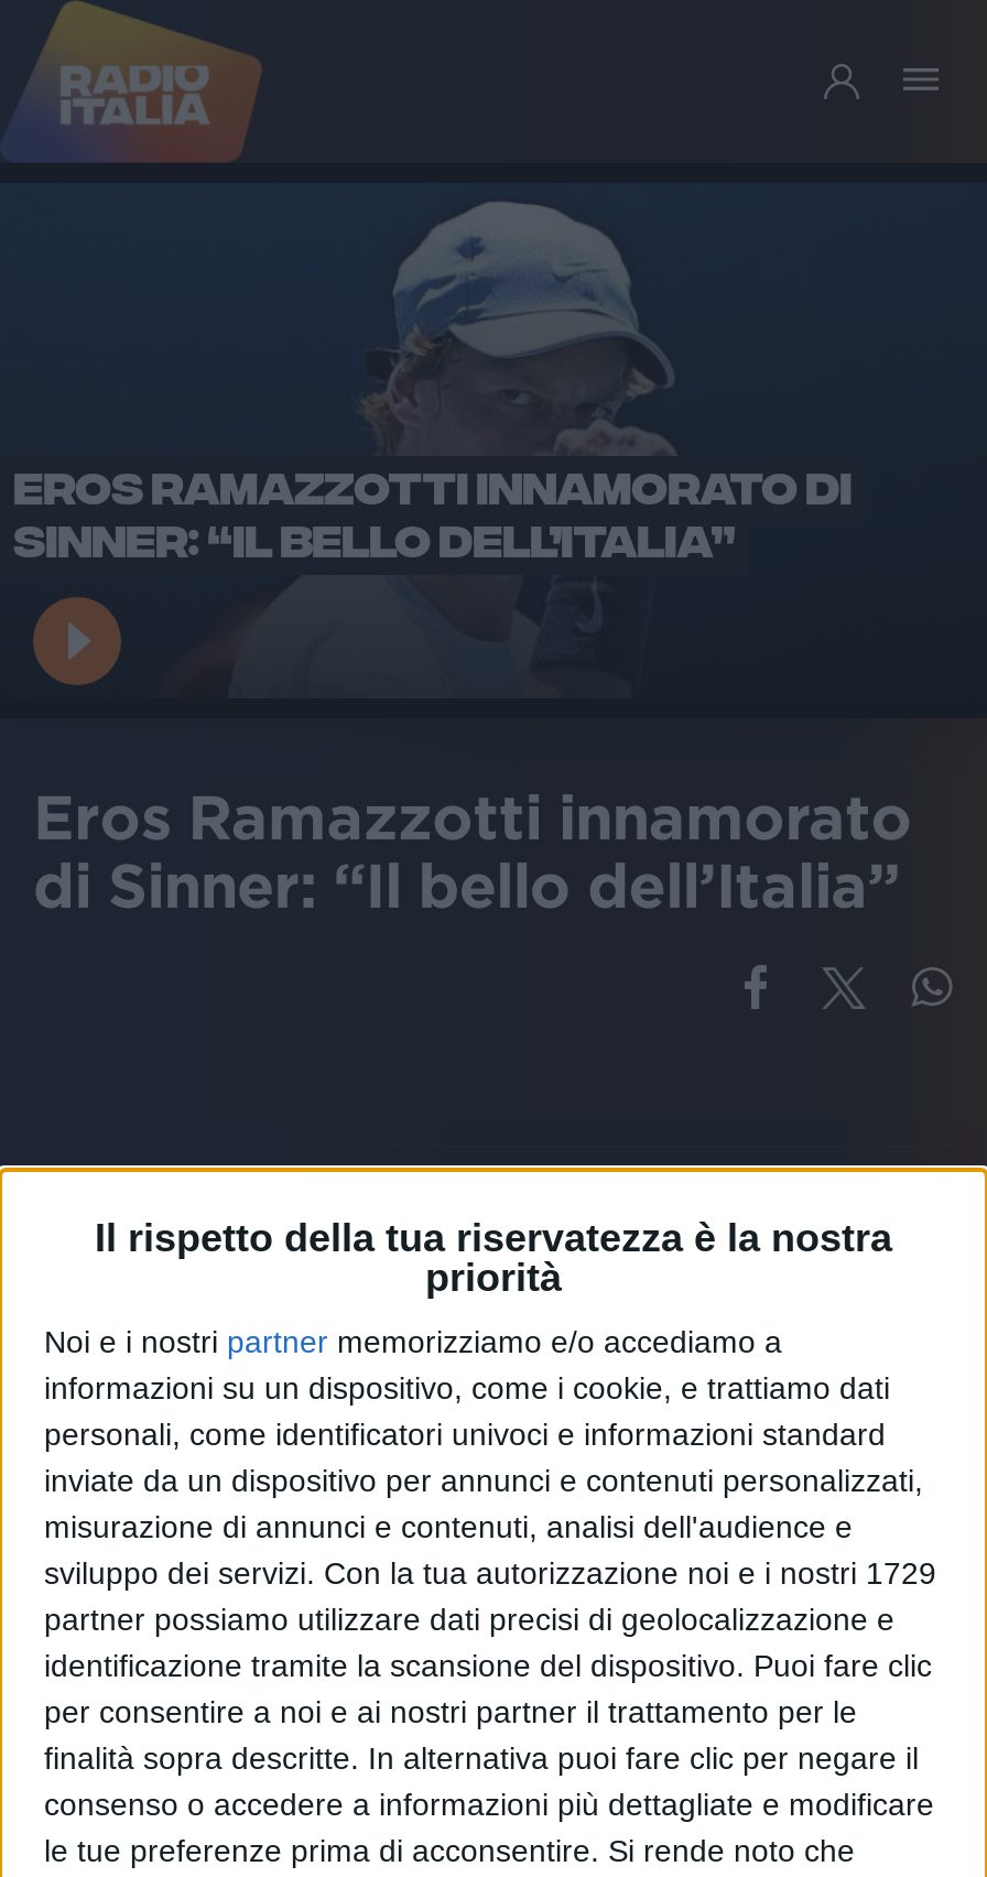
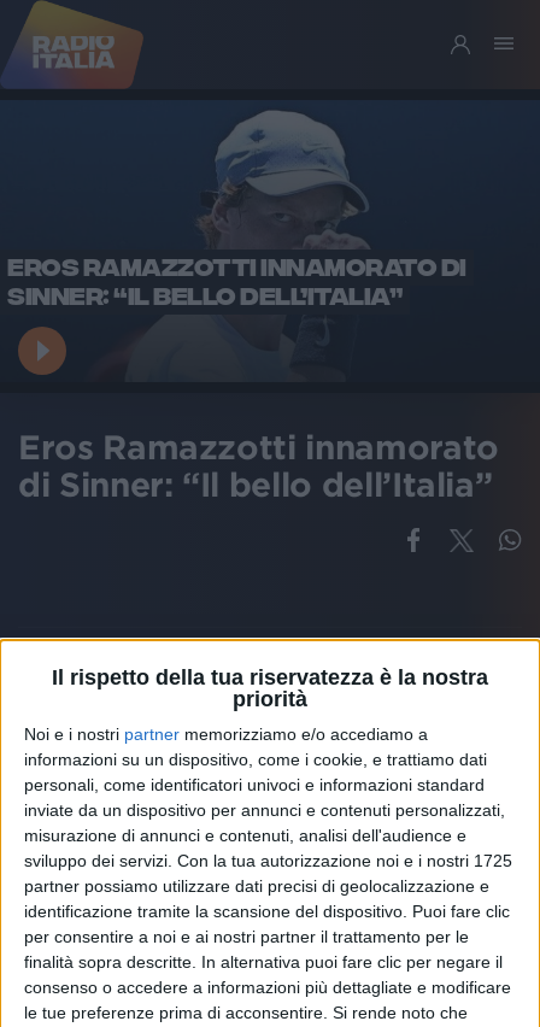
[44,1556,936,1591] sviluppo dei servizi. Con la tua autorizzazione noi e i nostri 1729 -> [24,851,512,870] sviluppo dei servizi. Con la tua autorizzazione noi e i nostri 1725

